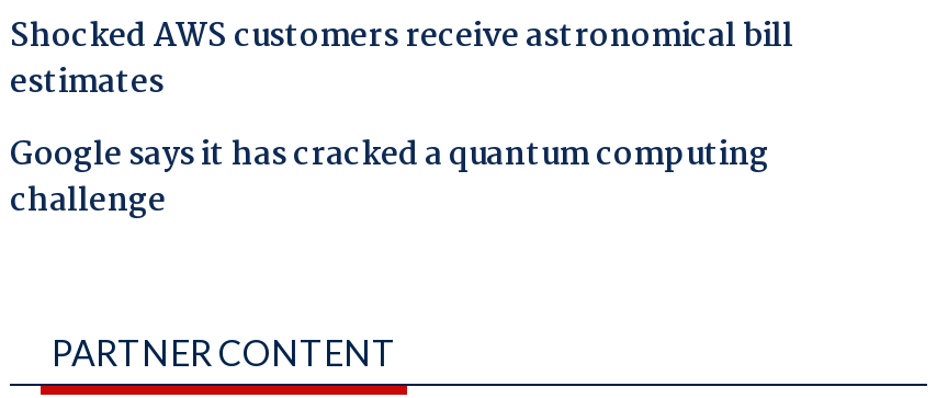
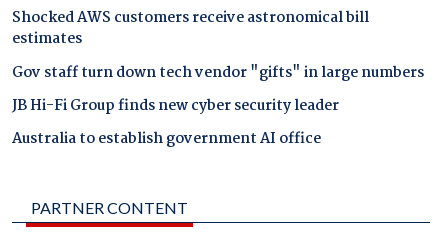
[10,130,769,228] Google says it has cracked a quantum computing | challenge -> [12,61,424,151] Gov staff turn down tech vendor "gifts" in large numbers | JB Hi-Fi Group finds new cyber security leader | Australia to establish government AI office

